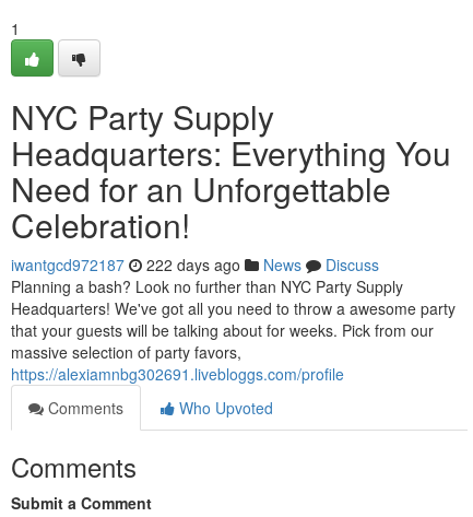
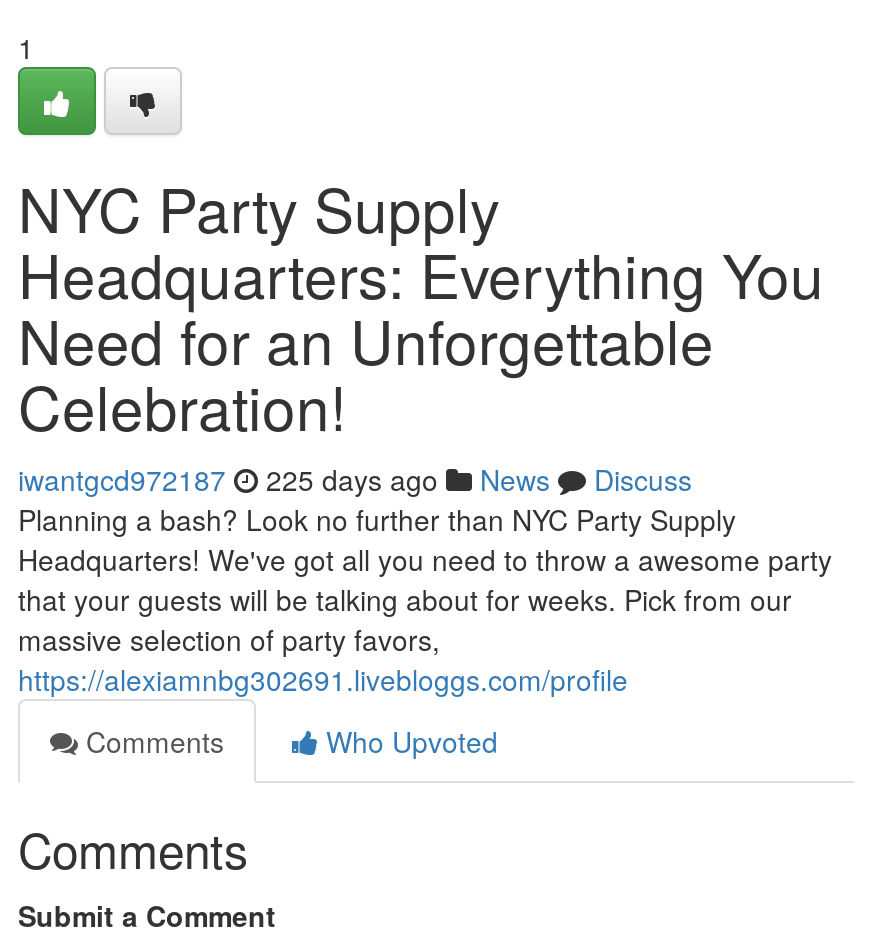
[11,254,379,275] iwantgcd972187 222 days ago News Discuss -> [18,459,692,499] iwantgcd972187 225 days ago News Discuss

